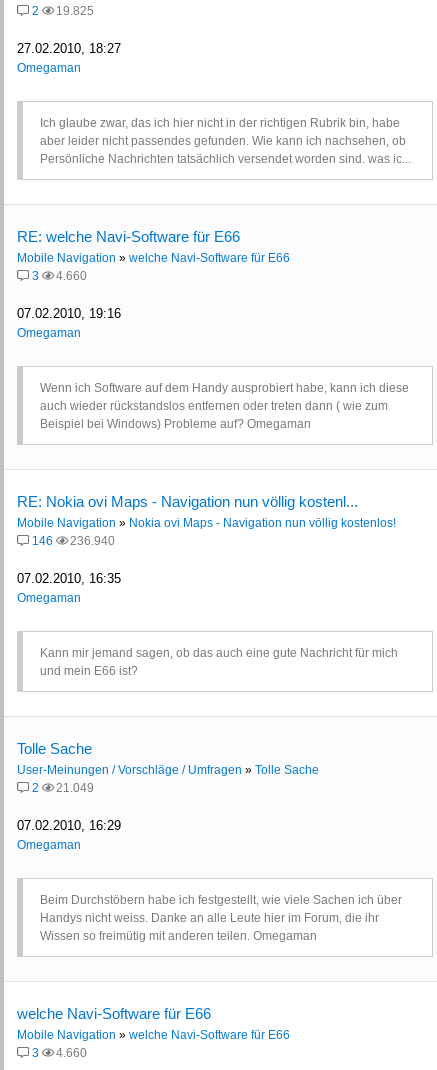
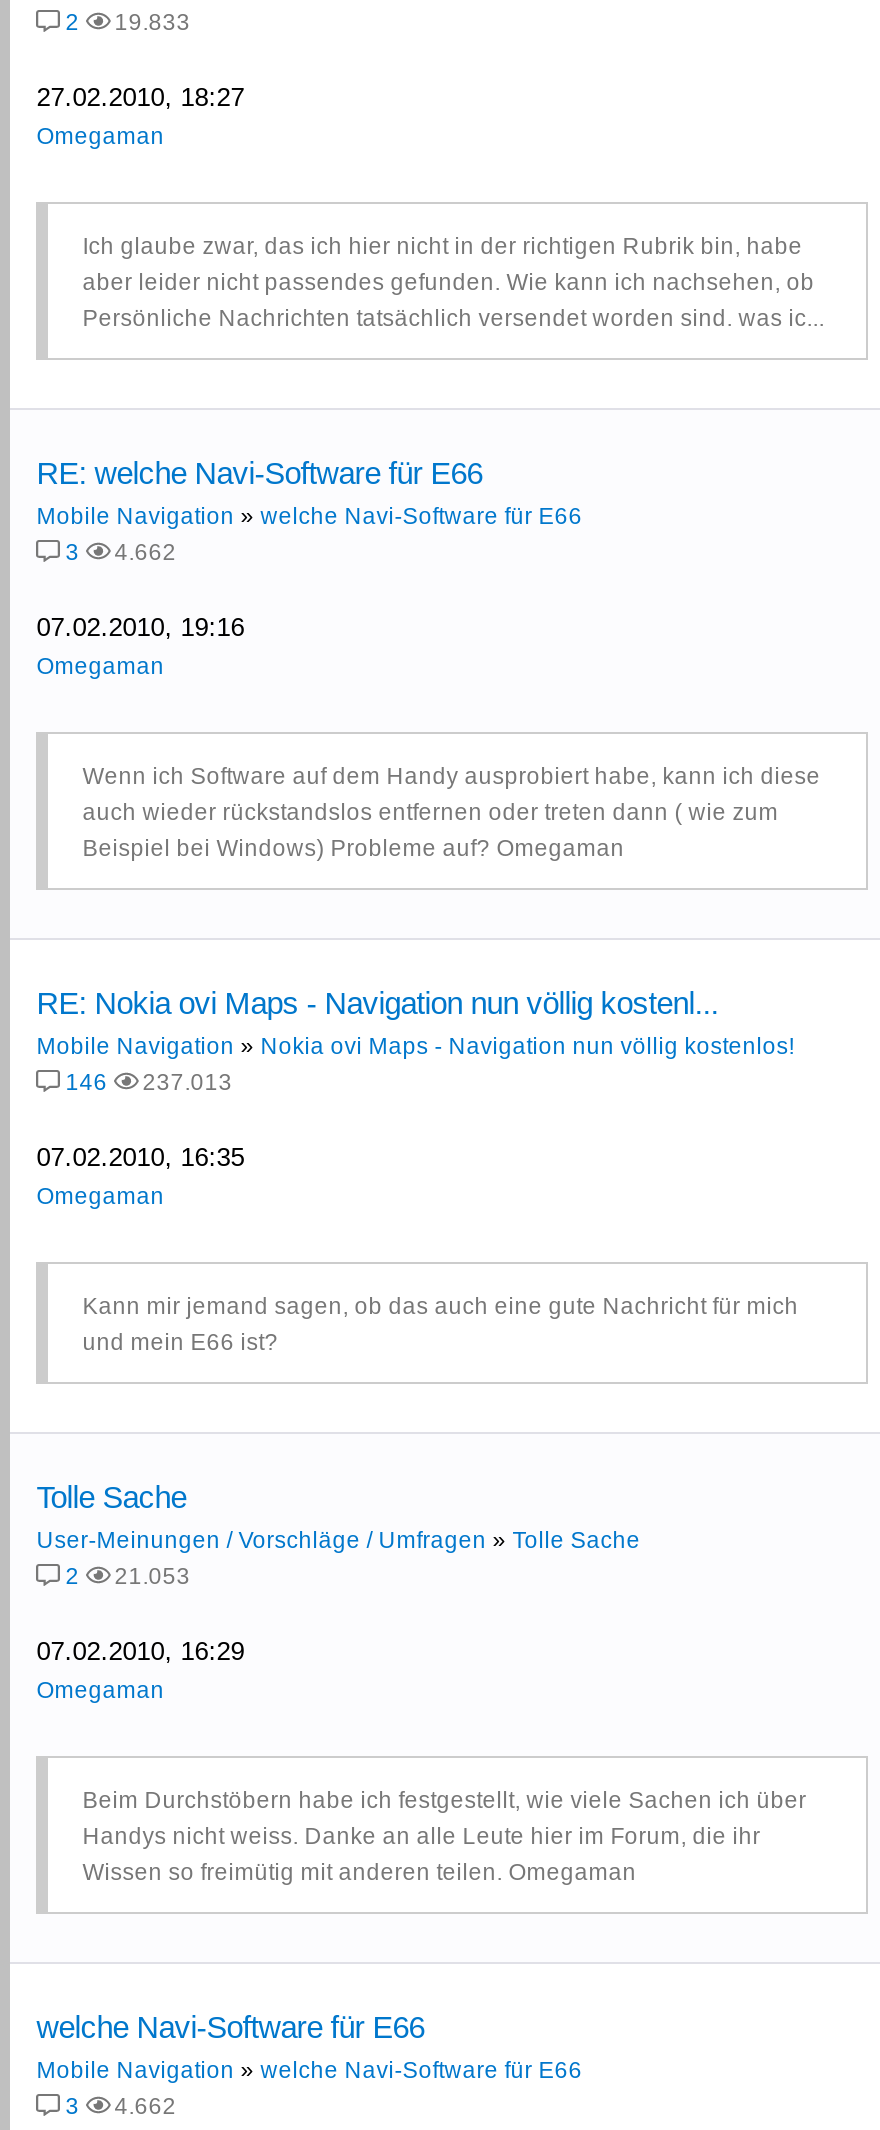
[32,4,94,16] 2 19.825 -> [65,9,190,33] 2 19.833
[32,269,87,281] 3 4.660 -> [65,539,176,563] 3 4.662
[32,535,115,547] 146 236.940 -> [65,1069,232,1093] 146 237.013
[32,782,94,794] 2 21.049 -> [65,1563,190,1587] 2 21.053
[32,1047,87,1059] 3 4.660 -> [65,2093,176,2117] 3 4.662

